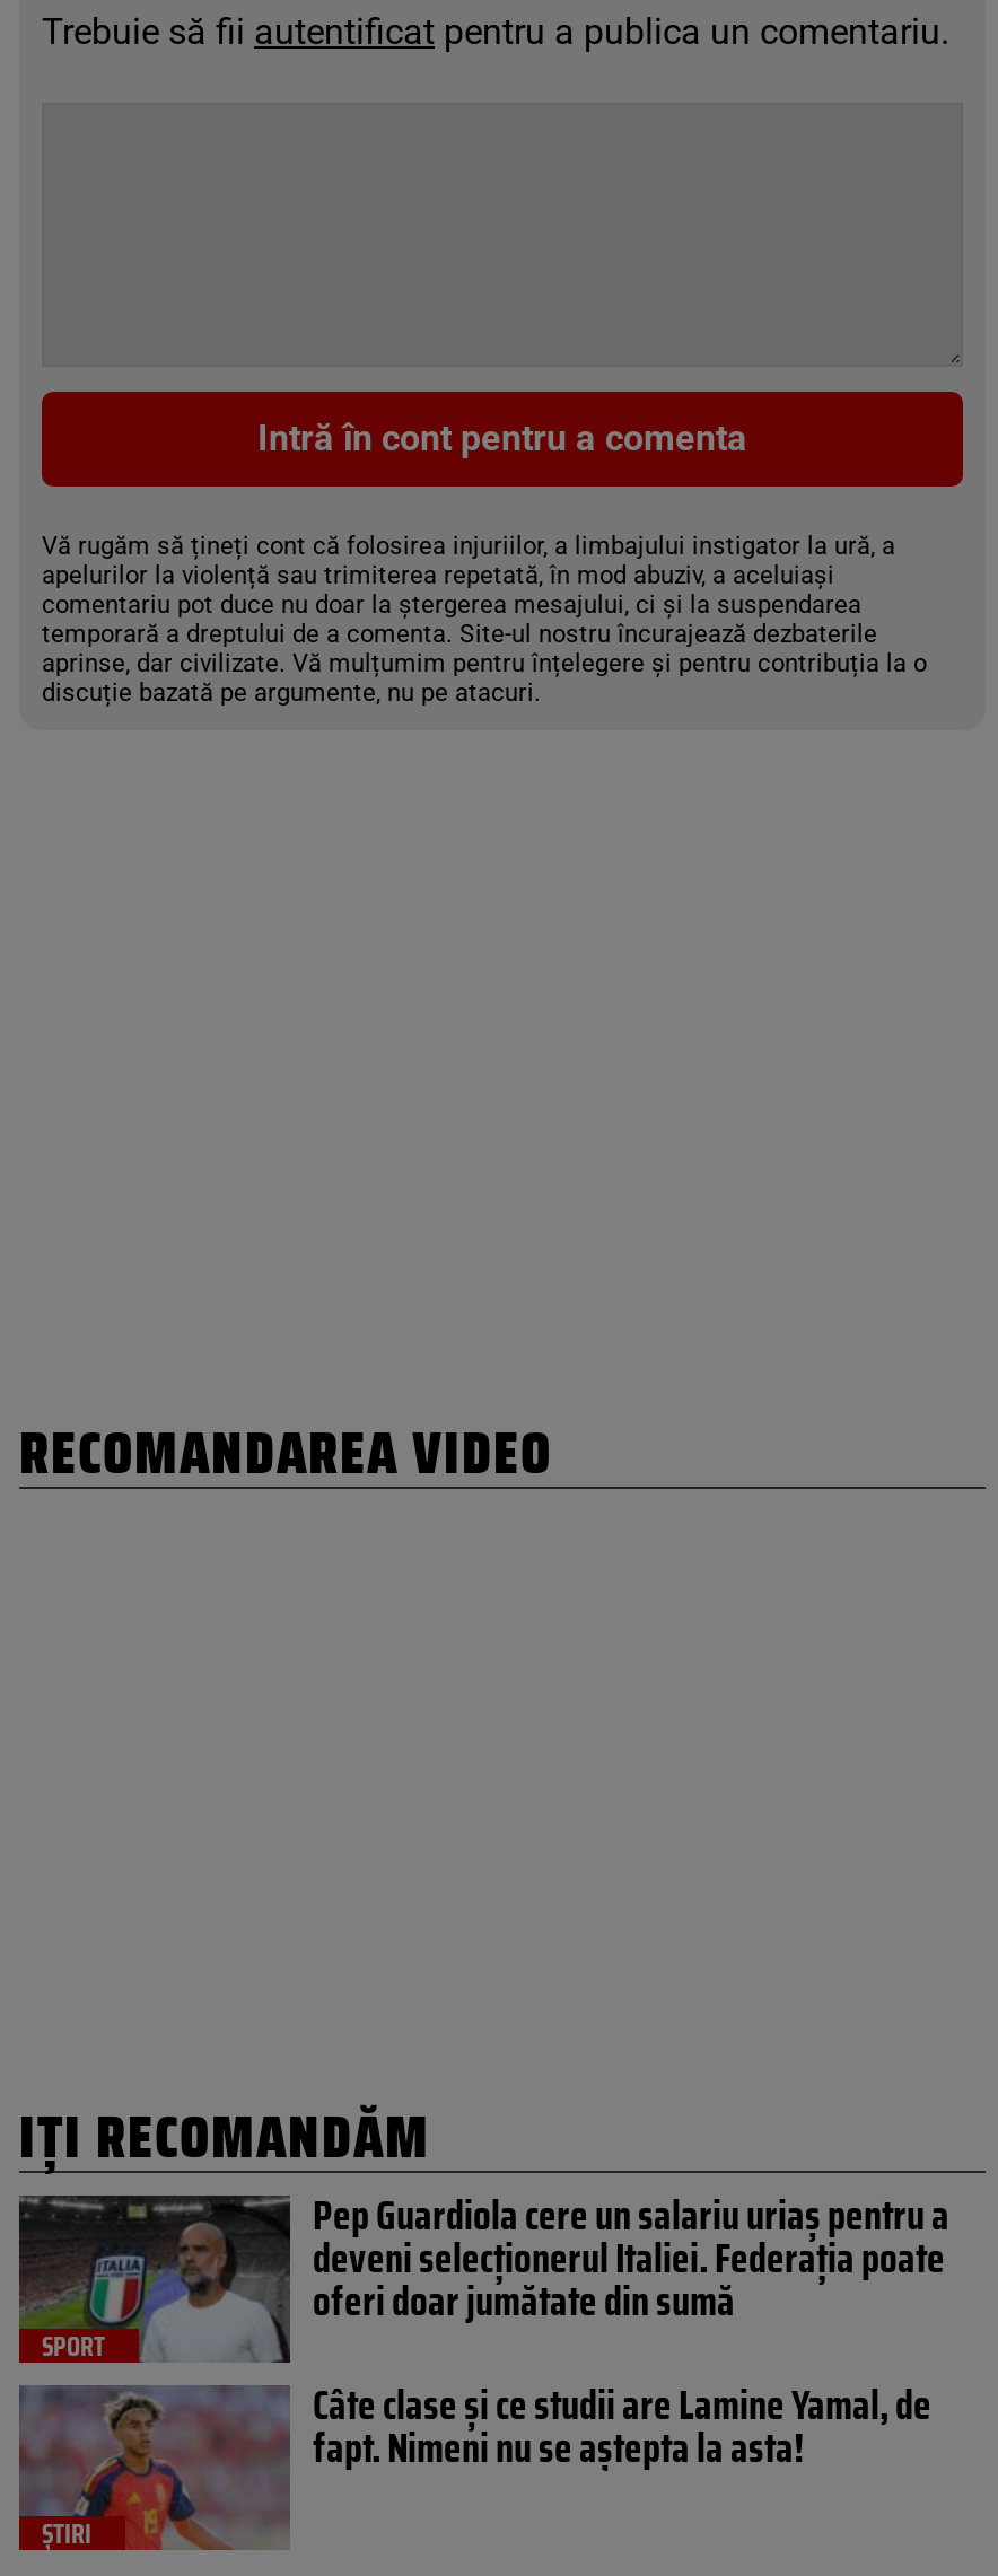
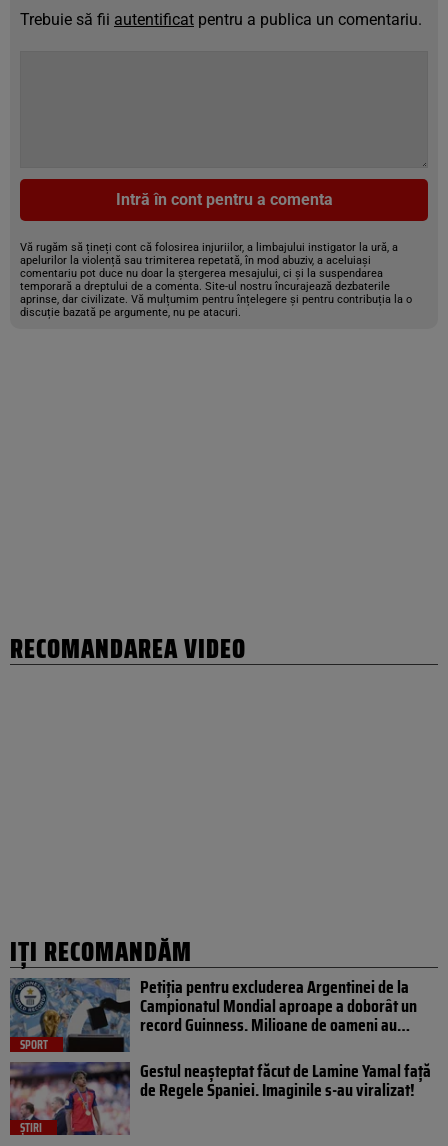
[17,2184,949,2363] [image] | Pep Guardiola cere un salariu uriaș pentru a | deveni selecționerul Italiei. Federația poate | oferi doar jumătate din sumă -> [9,973,417,1053] [image] | Petiția pentru excluderea Argentinei de la | Campionatul Mondial aproape a doborât un | record Guinness. Milioane de oameni au…
[19,2373,931,2552] [image] | Câte clase și ce studii are Lamine Yamal, de | fapt. Nimeni nu se aștepta la asta! -> [10,1057,431,1136] [image] | Gestul neașteptat făcut de Lamine Yamal față | de Regele Spaniei. Imaginile s-au viralizat!

